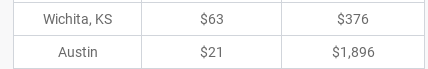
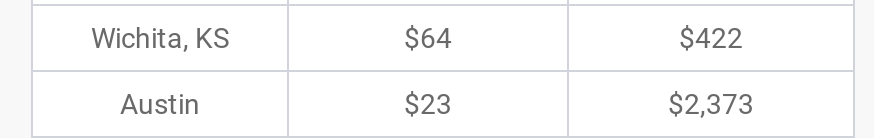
[199,11,223,27] $63 -> [404,22,452,54] $64
[337,11,369,27] $376 -> [679,22,743,54] $422
[199,44,223,60] $21 -> [404,88,452,120] $23
[331,44,374,60] $1,896 -> [668,88,754,120] $2,373

